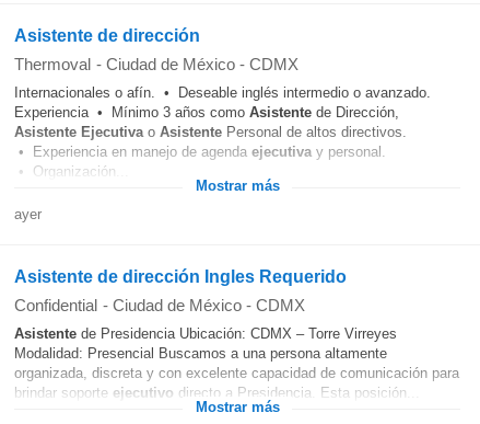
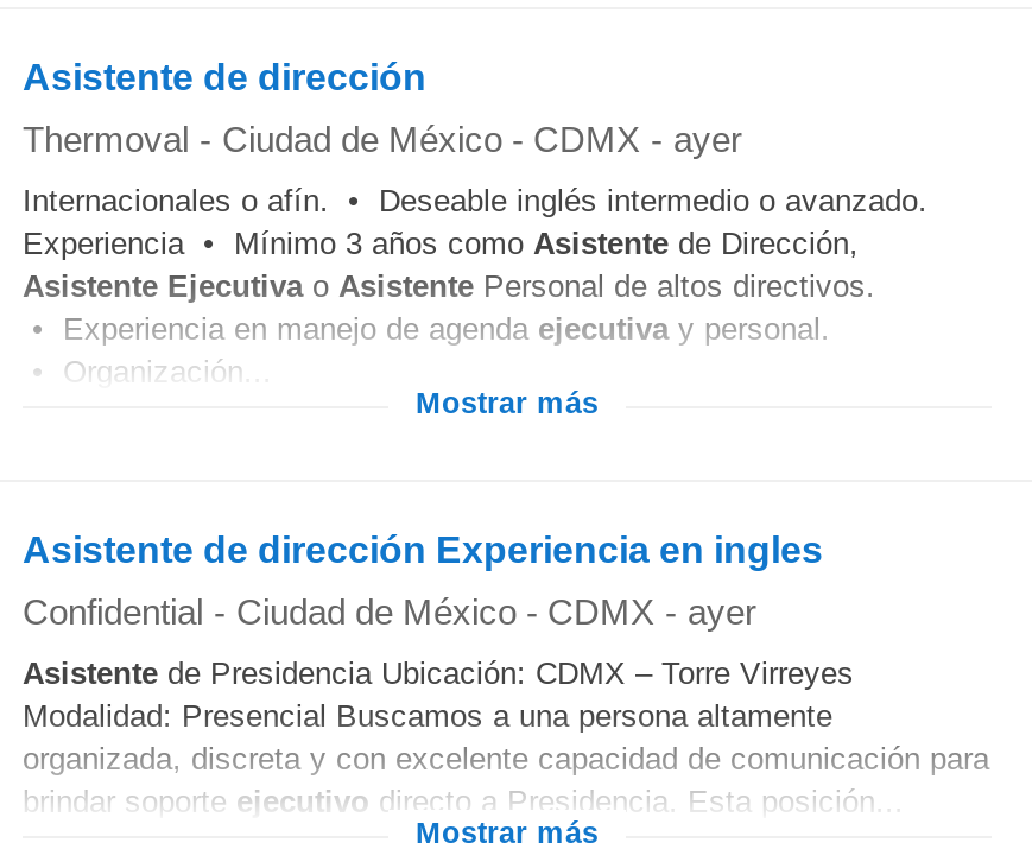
[14,55,298,73] Thermoval - Ciudad de México - CDMX -> [23,119,742,159] Thermoval - Ciudad de México - CDMX - ayer
[14,206,347,314] ayer | Asistente de dirección Ingles Requerido | Confidential - Ciudad de México - CDMX -> [23,530,823,632] Asistente de dirección Experiencia en ingles | Confidential - Ciudad de México - CDMX - ayer

